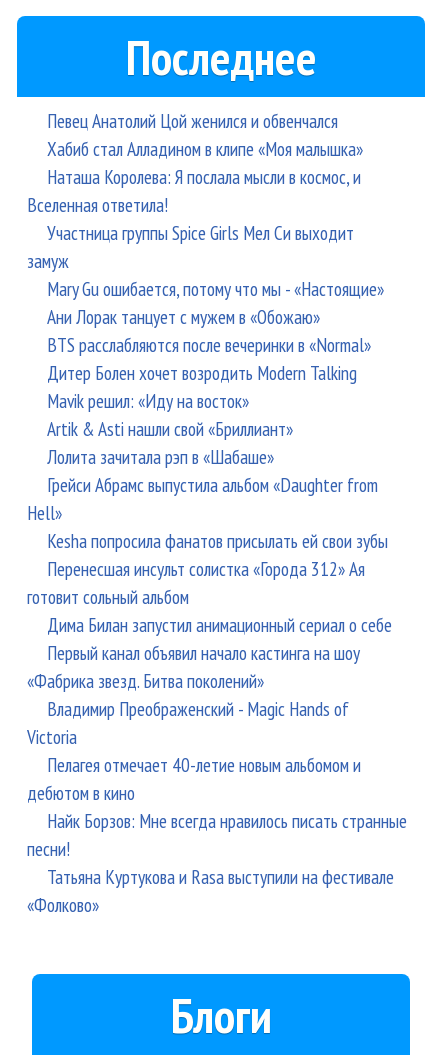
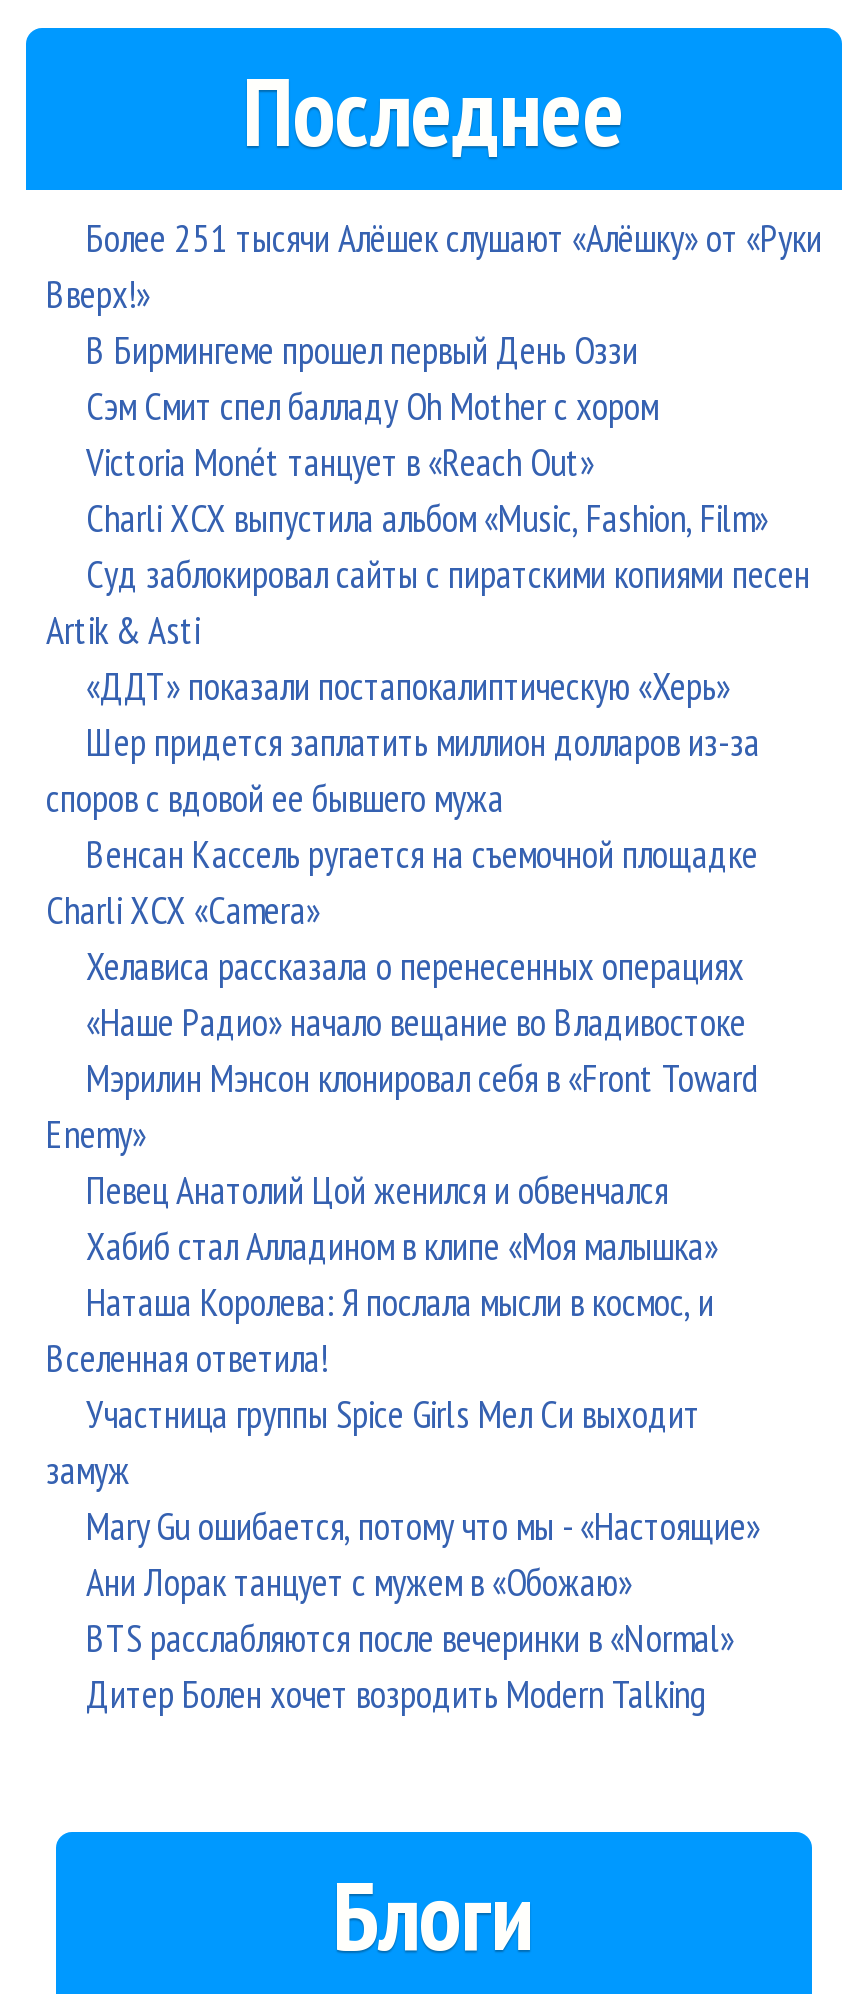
none -> [46,211,822,1157] Более 251 тысячи Алёшек слушают «Алёшку» от «Руки | Вверх!» | В Бирмингеме прошел первый День Оззи | Сэм Смит спел балладу Oh Mother с хором | Victoria Monét танцует в «Reach Out» | Charli XCX выпустила альбом «Music, Fashion, Film» | Суд заблокировал сайты с пиратскими копиями песен | Artik & Asti | «ДДТ» показали постапокалиптическую «Херь» | Шер придется заплатить миллион долларов из-за | споров с вдовой ее бывшего мужа | Венсан Кассель ругается на съемочной площадке | Charli XCX «Camera» | Хелависа рассказала о перенесенных операциях | «Наше Радио» начало вещание во Владивостоке | Мэрилин Мэнсон клонировал себя в «Front Toward | Enemy»
moved [27,108,371,385] -> [46,1163,734,1717]: Певец Анатолий Цой женился и обвенчался | Хабиб стал Алладином в клипе «Моя малышка» | Наташа Королева: Я послала мысли в космос, и | ... | BTS расслабляются после вечеринки в «Normal» | Дитер Болен хочет возродить Modern Talking
[27,388,407,917] Mavik решил: «Иду на восток» | Artik & Asti нашли свой «Бриллиант» | Лолита зачитала рэп в «Шабаше» | Грейси Абрамс выпустила альбом «Daughter from | Hell» | Kesha попросила фанатов присылать ей свои зубы | Перенесшая инсульт солистка «Города 312» Ая | готовит сольный альбом | Дима Билан запустил анимационный сериал о себе | Первый канал объявил начало кастинга на шоу | «Фабрика звезд. Битва поколений» | Владимир Преображенский - Magic Hands of | Victoria | Пелагея отмечает 40-летие новым альбомом и | дебютом в кино | Найк Борзов: Мне всегда нравилось писать странные | песни! | Татьяна Куртукова и Rasa выступили на фестивале | «Фолково» -> none

